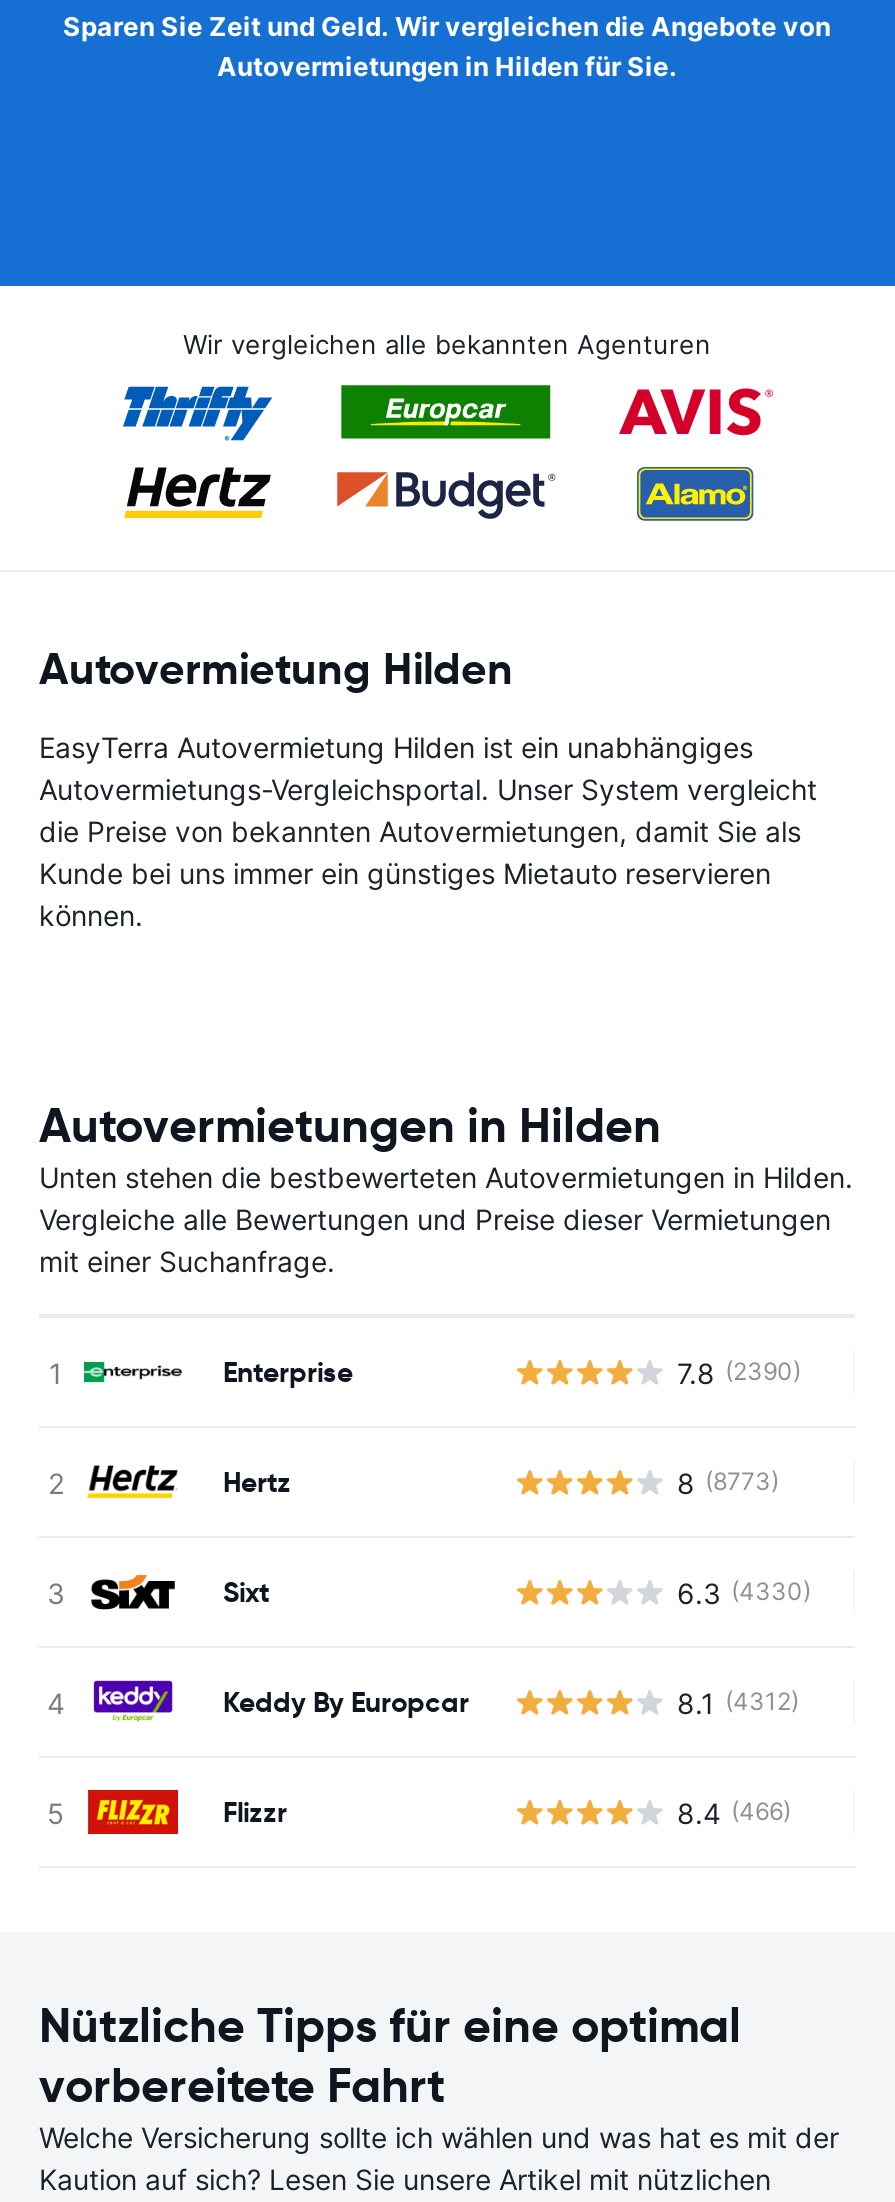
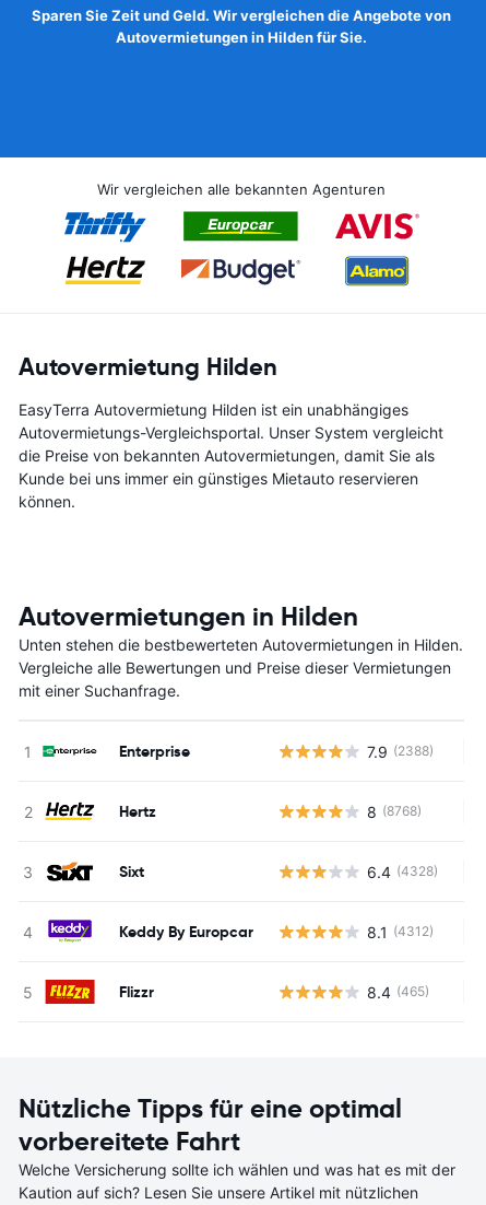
[677,1355,801,1389] 7.8 (2390) -> [367,742,434,761] 7.9 (2388)
[677,1465,779,1499] 8 (8773) -> [367,802,422,821] 8 (8768)
[677,1575,811,1609] 6.3 (4330) -> [367,862,438,881] 6.4 (4328)
[677,1795,791,1829] 8.4 (466) -> [367,982,429,1001] 8.4 (465)

